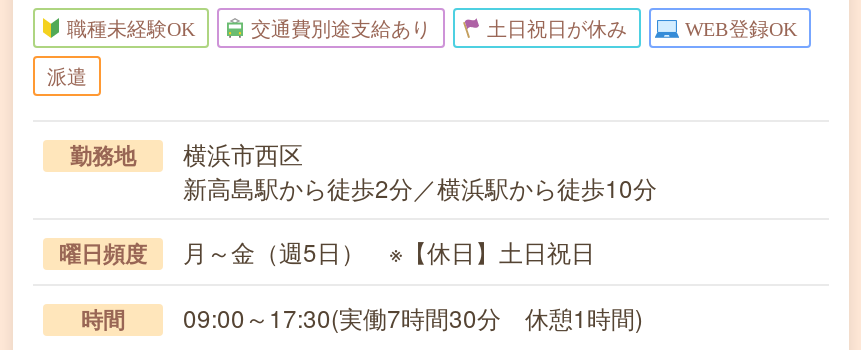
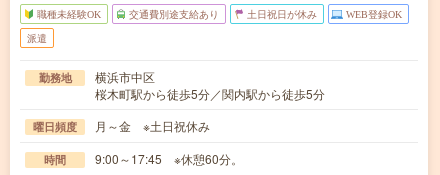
[183,136,303,170] 横浜市西区 -> [95,68,155,85] 横浜市中区
[183,170,657,204] 新高島駅から徒歩2分／横浜駅から徒歩10分 -> [95,85,325,102] 桜木町駅から徒歩5分／関内駅から徒歩5分
[183,234,595,268] 月～金（週5日） ※【休日】土日祝日 -> [95,117,210,134] 月～金 ※土日祝休み
[183,300,643,334] 09:00～17:30(実働7時間30分 休憩1時間) -> [95,150,243,167] 9:00～17:45 ※休憩60分。

